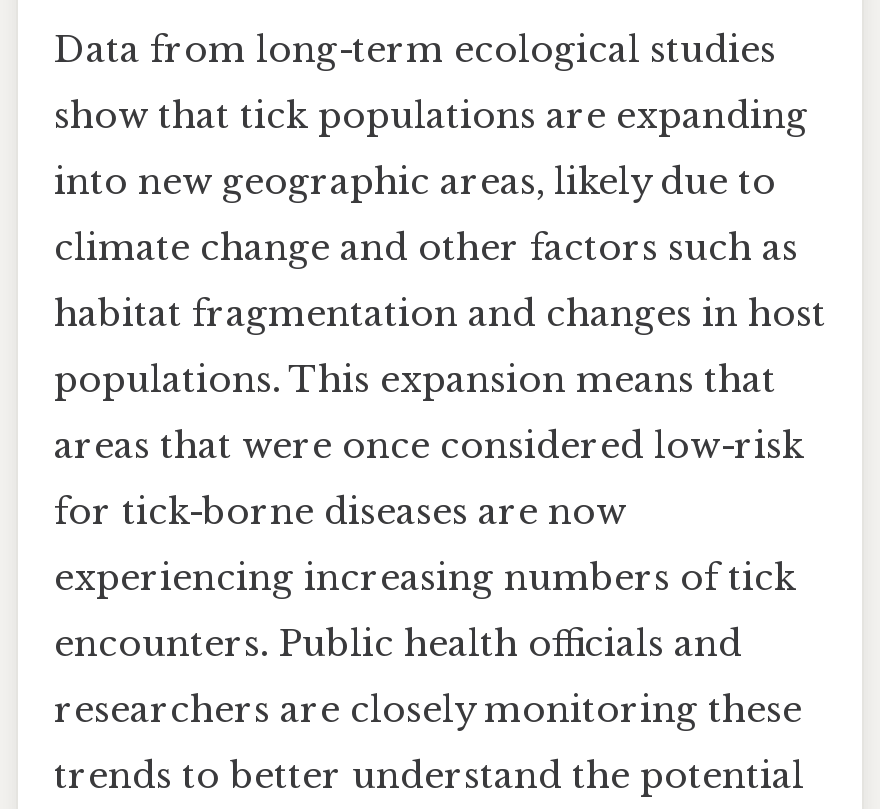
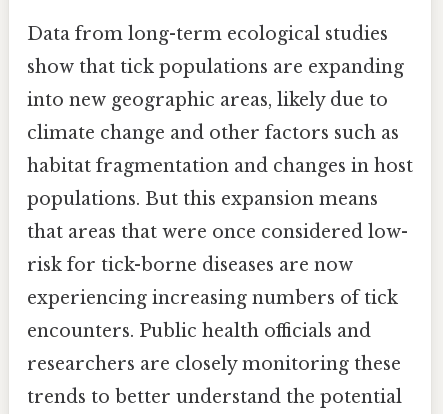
[54,358,776,402] populations. This expansion means that -> [27,188,378,210] populations. But this expansion means
[54,424,804,468] areas that were once considered low-risk -> [27,221,408,243] that areas that were once considered low-
[54,490,626,534] for tick-borne diseases are now -> [27,254,353,276] risk for tick-borne diseases are now

